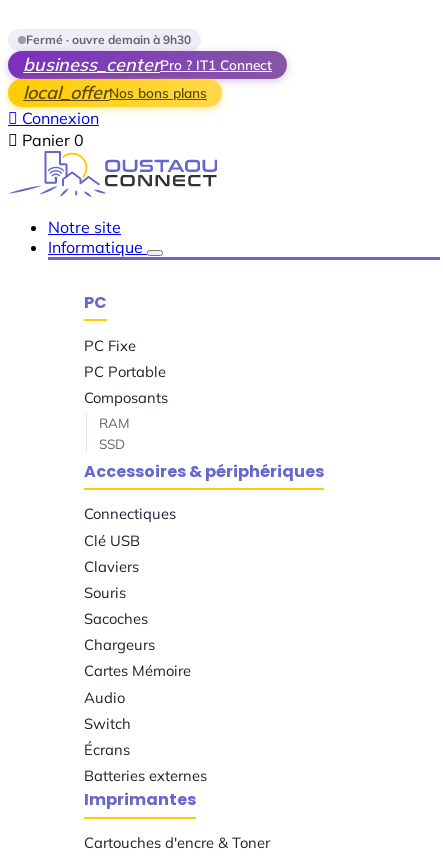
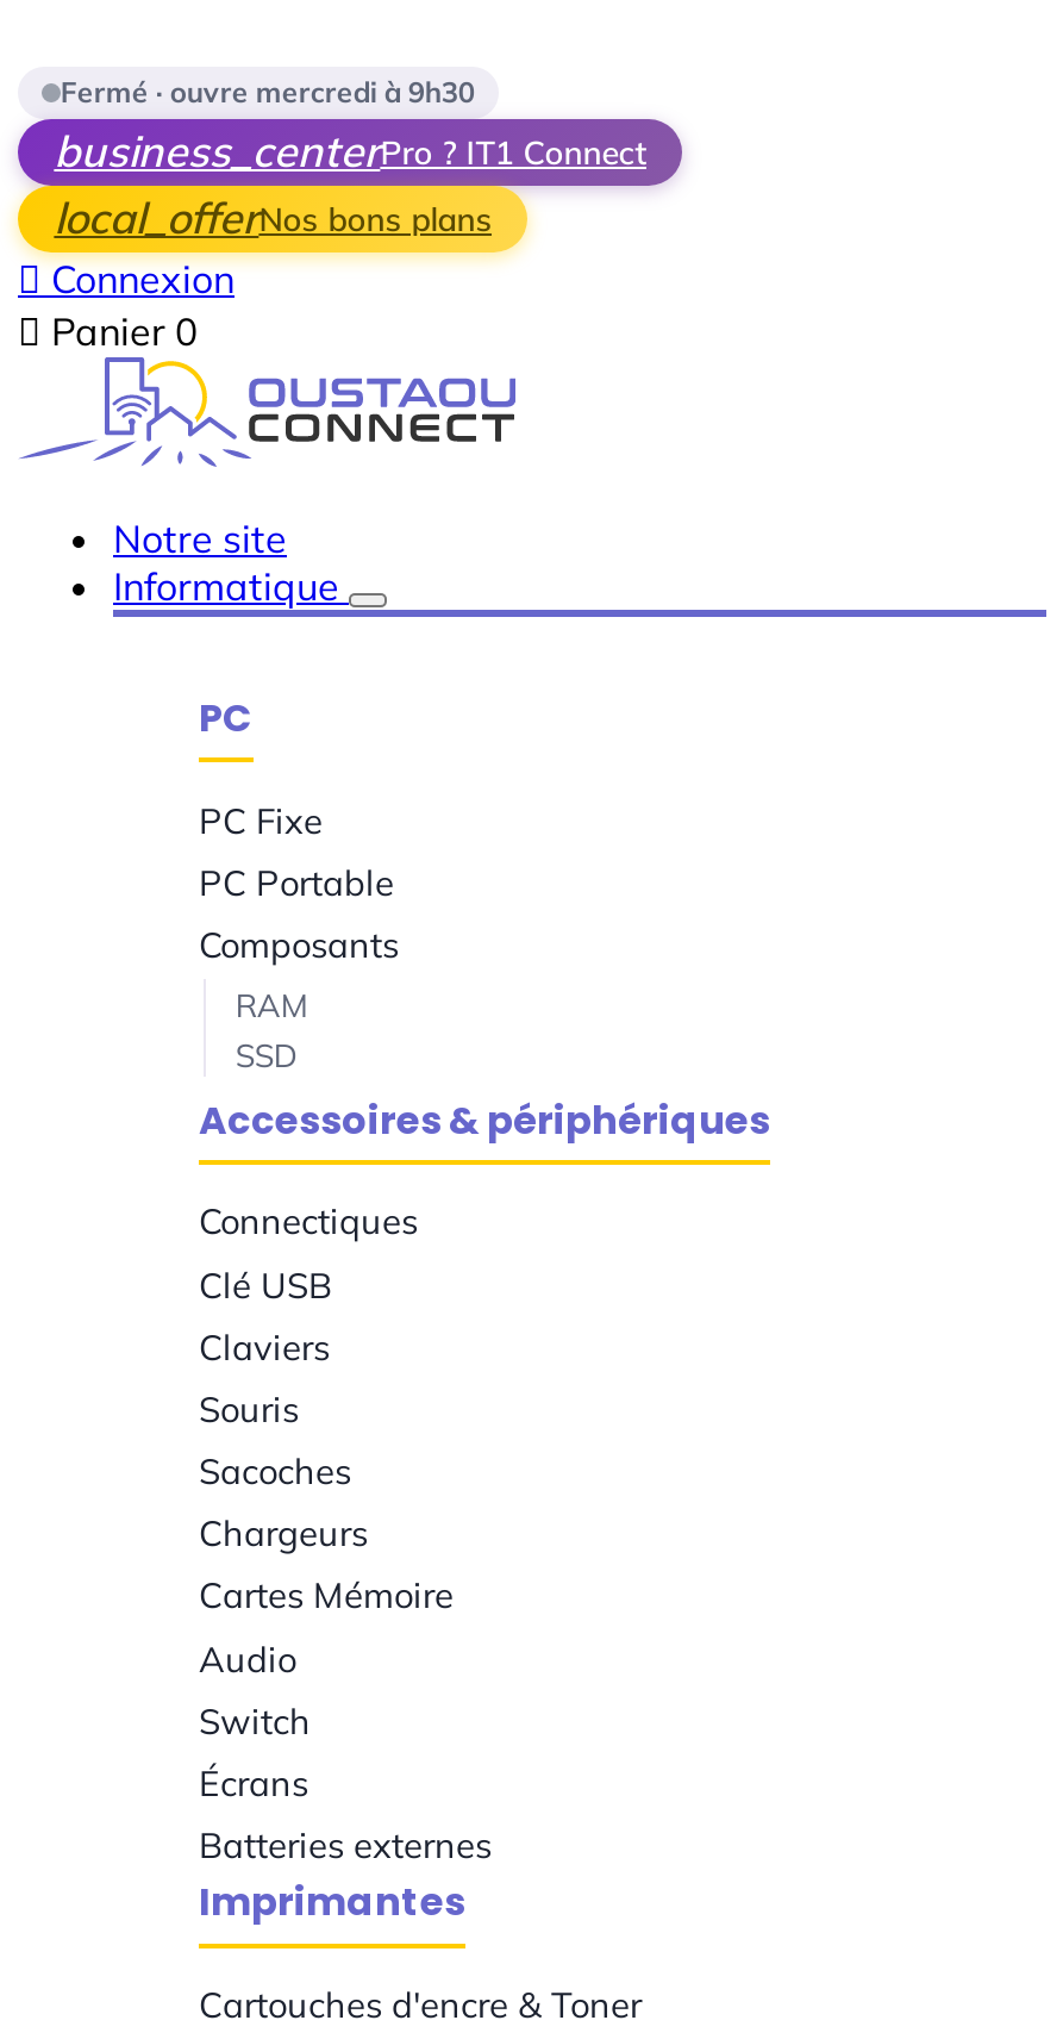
[26,32,191,47] Fermé · ouvre demain à 9h30 -> [60,74,475,110] Fermé · ouvre mercredi à 9h30

